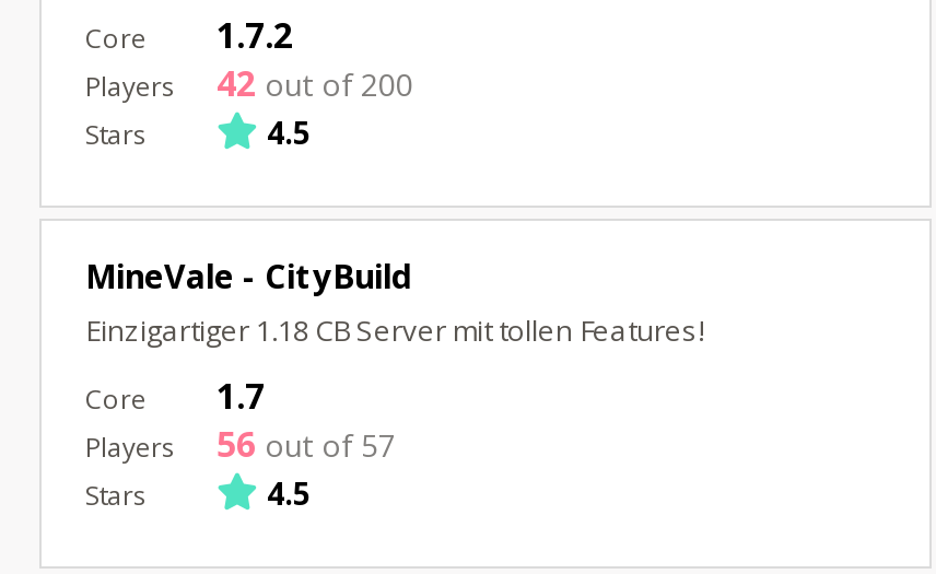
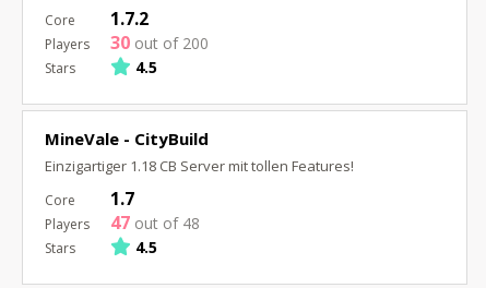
[217,59,413,107] 42 out of 200 -> [110,30,209,54] 30 out of 200
[217,420,396,468] 56 out of 57 -> [110,210,200,234] 47 out of 48

